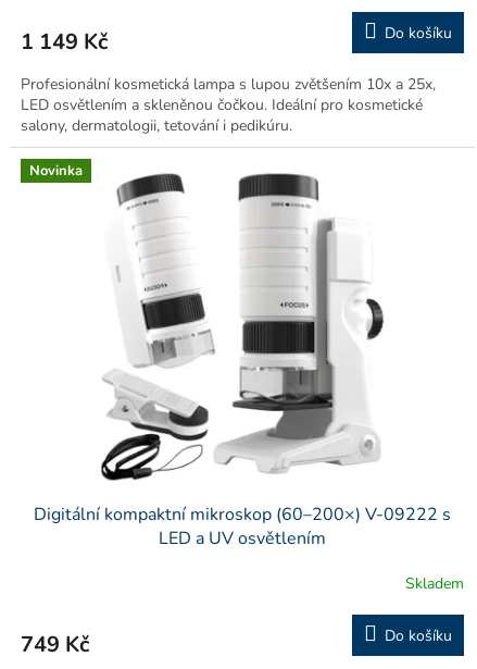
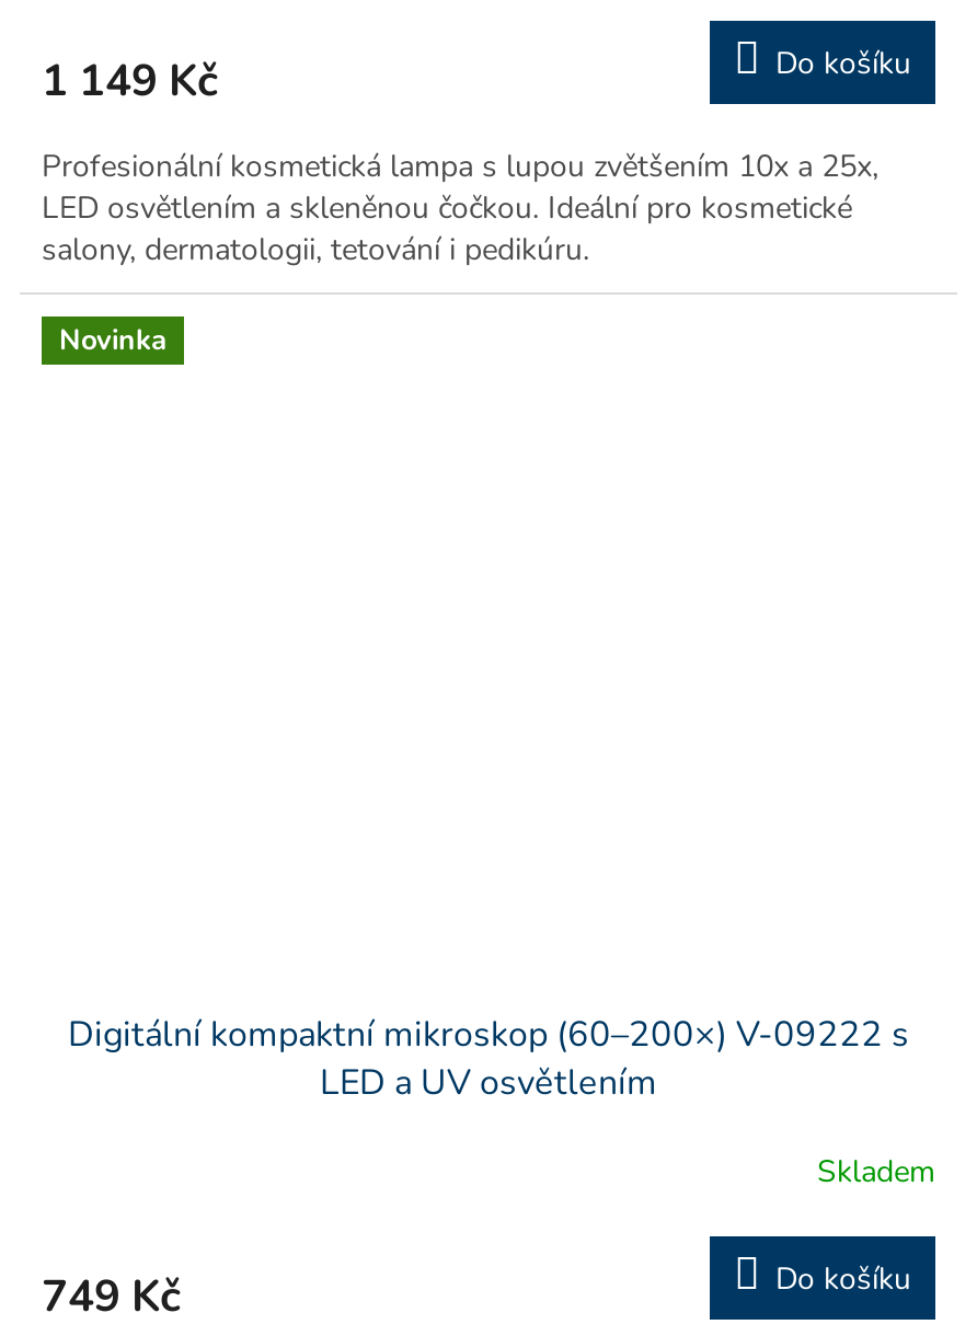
[100,173,385,482] [image] -> none

